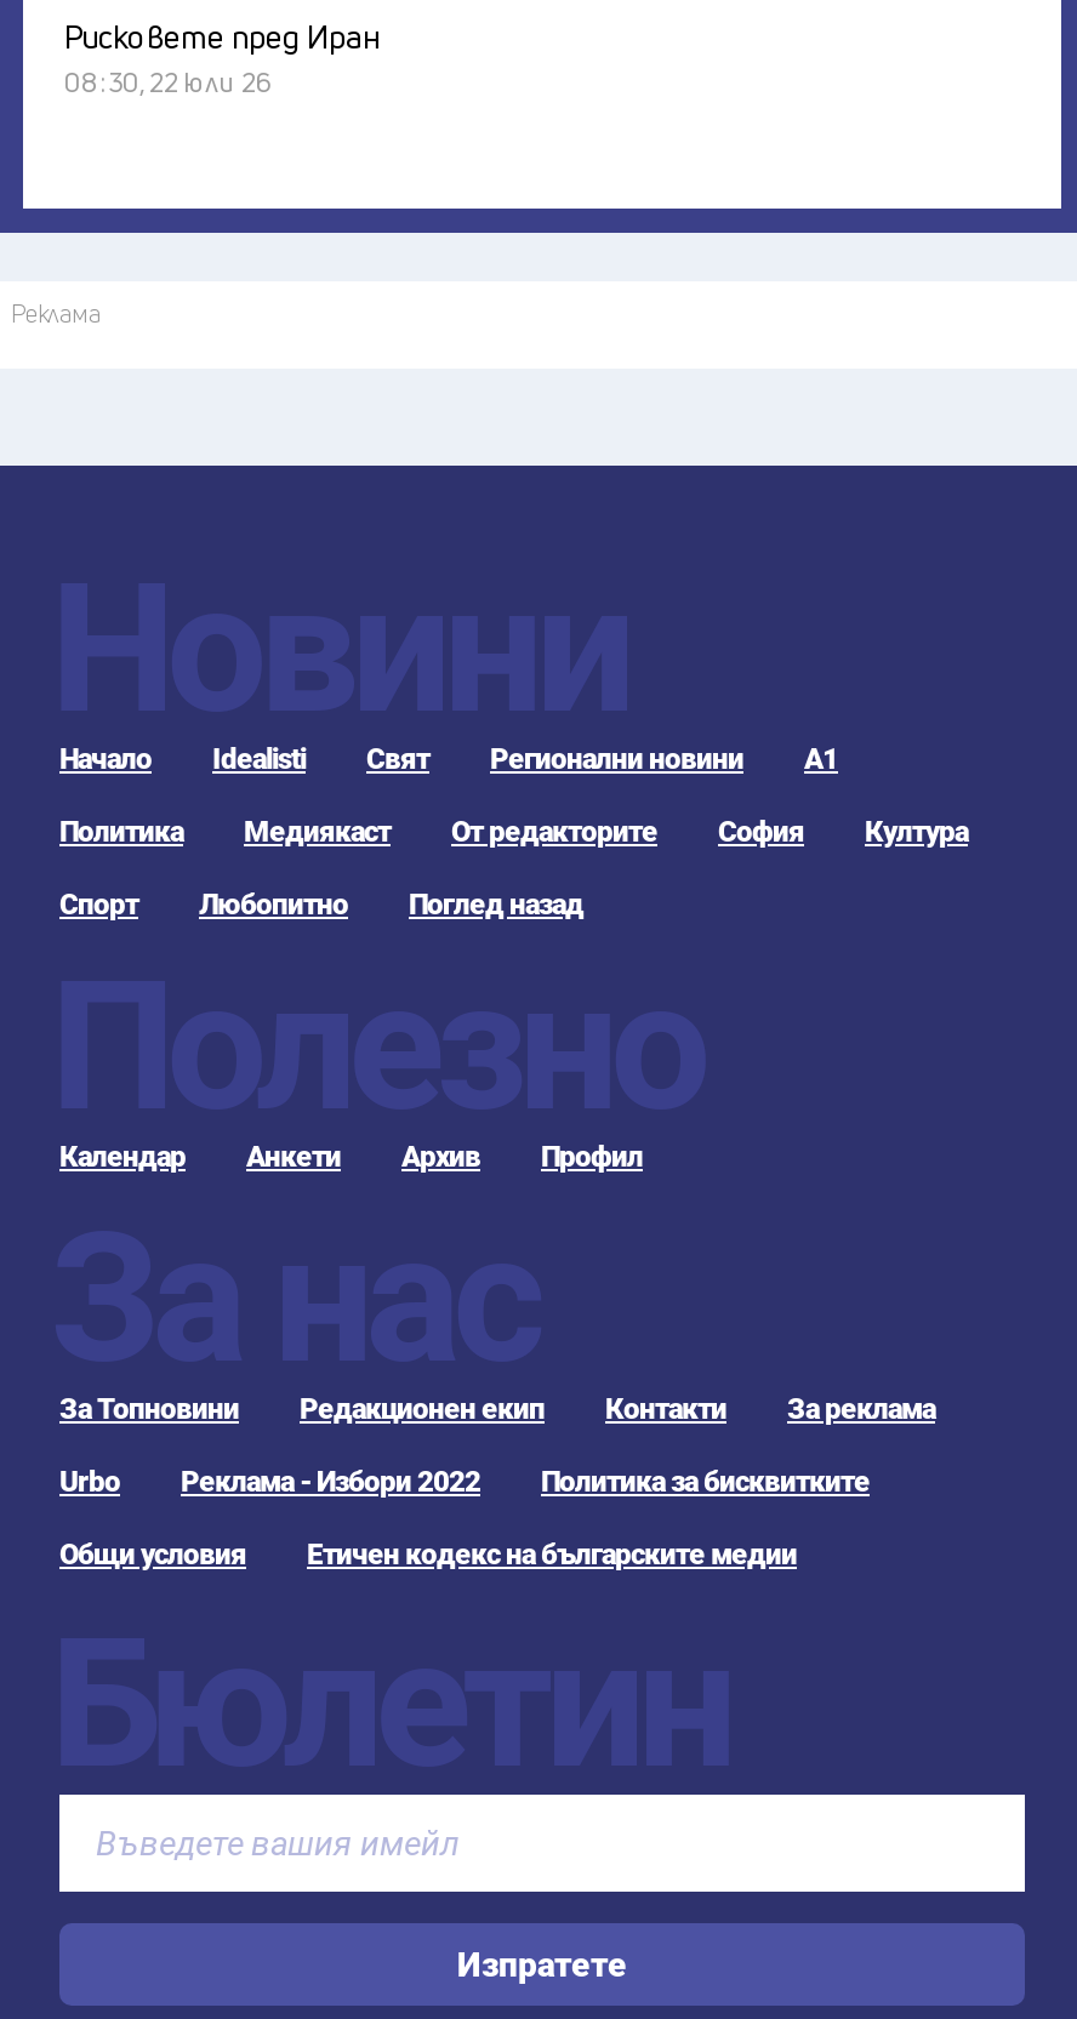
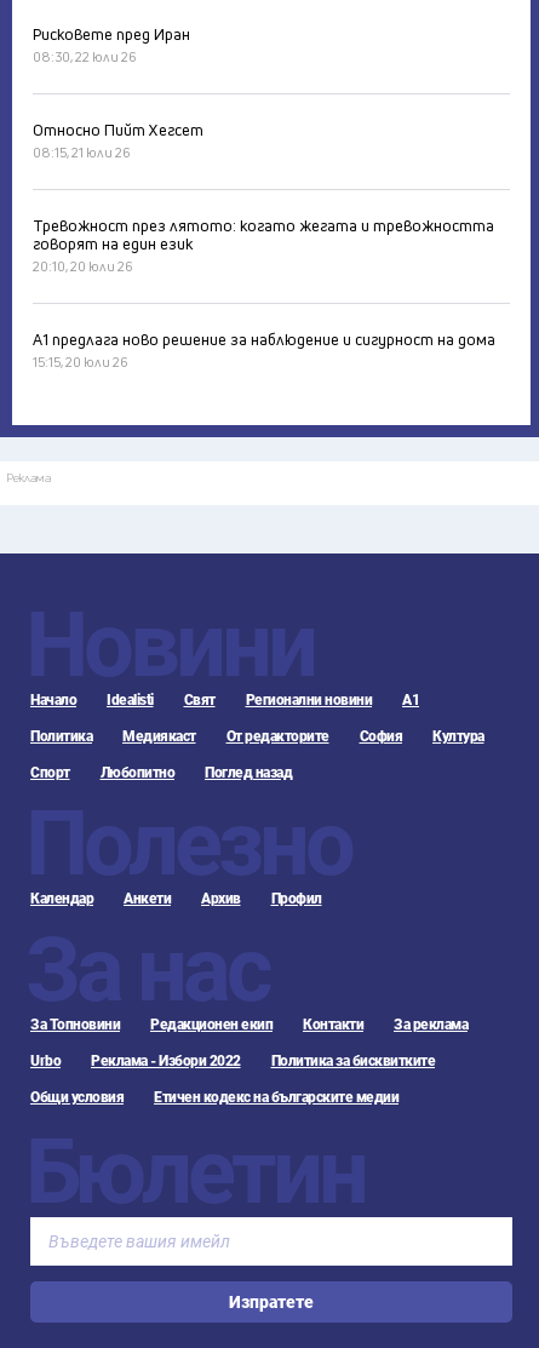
none -> [33,119,495,371] Относно Пийт Хегсет | 08:15, 21 юли 26 | Тревожност през лятото: когато жегата и тревожността | говорят на един език | 20:10, 20 юли 26 | А1 предлага ново решение за наблюдение и сигурност на дома | 15:15, 20 юли 26

